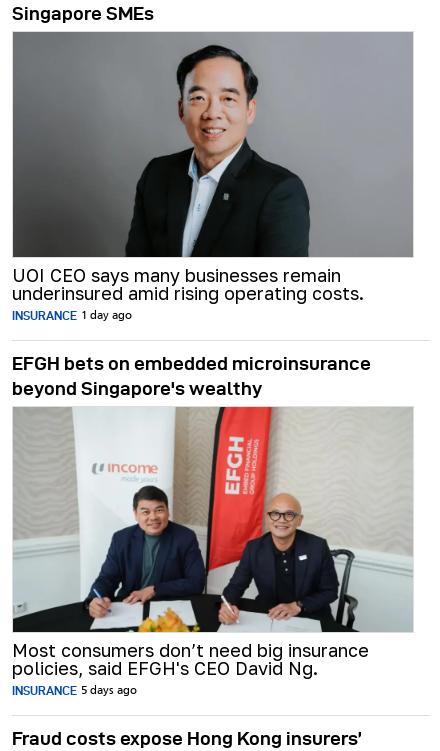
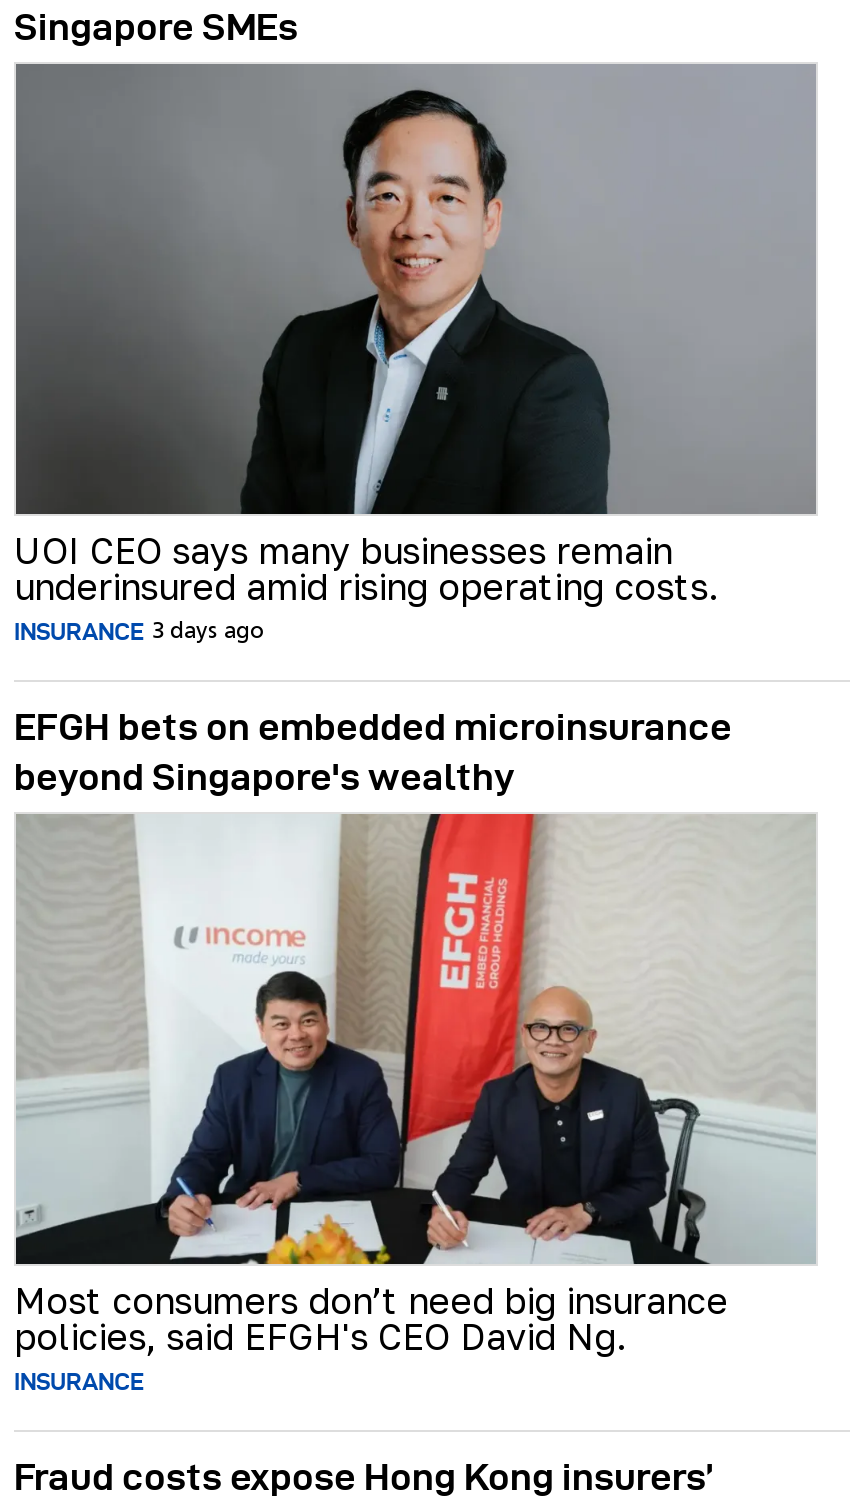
[12,309,132,322] INSURANCE 1 day ago -> [14,618,264,644] INSURANCE 3 days ago
[12,684,137,697] INSURANCE 5 days ago -> [14,1368,144,1394] INSURANCE

